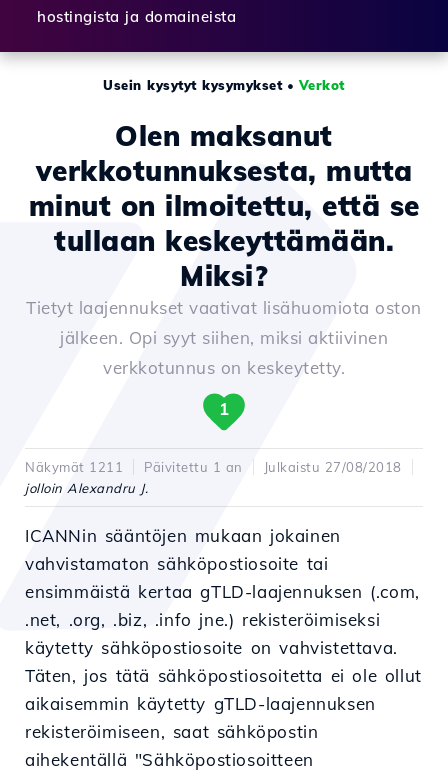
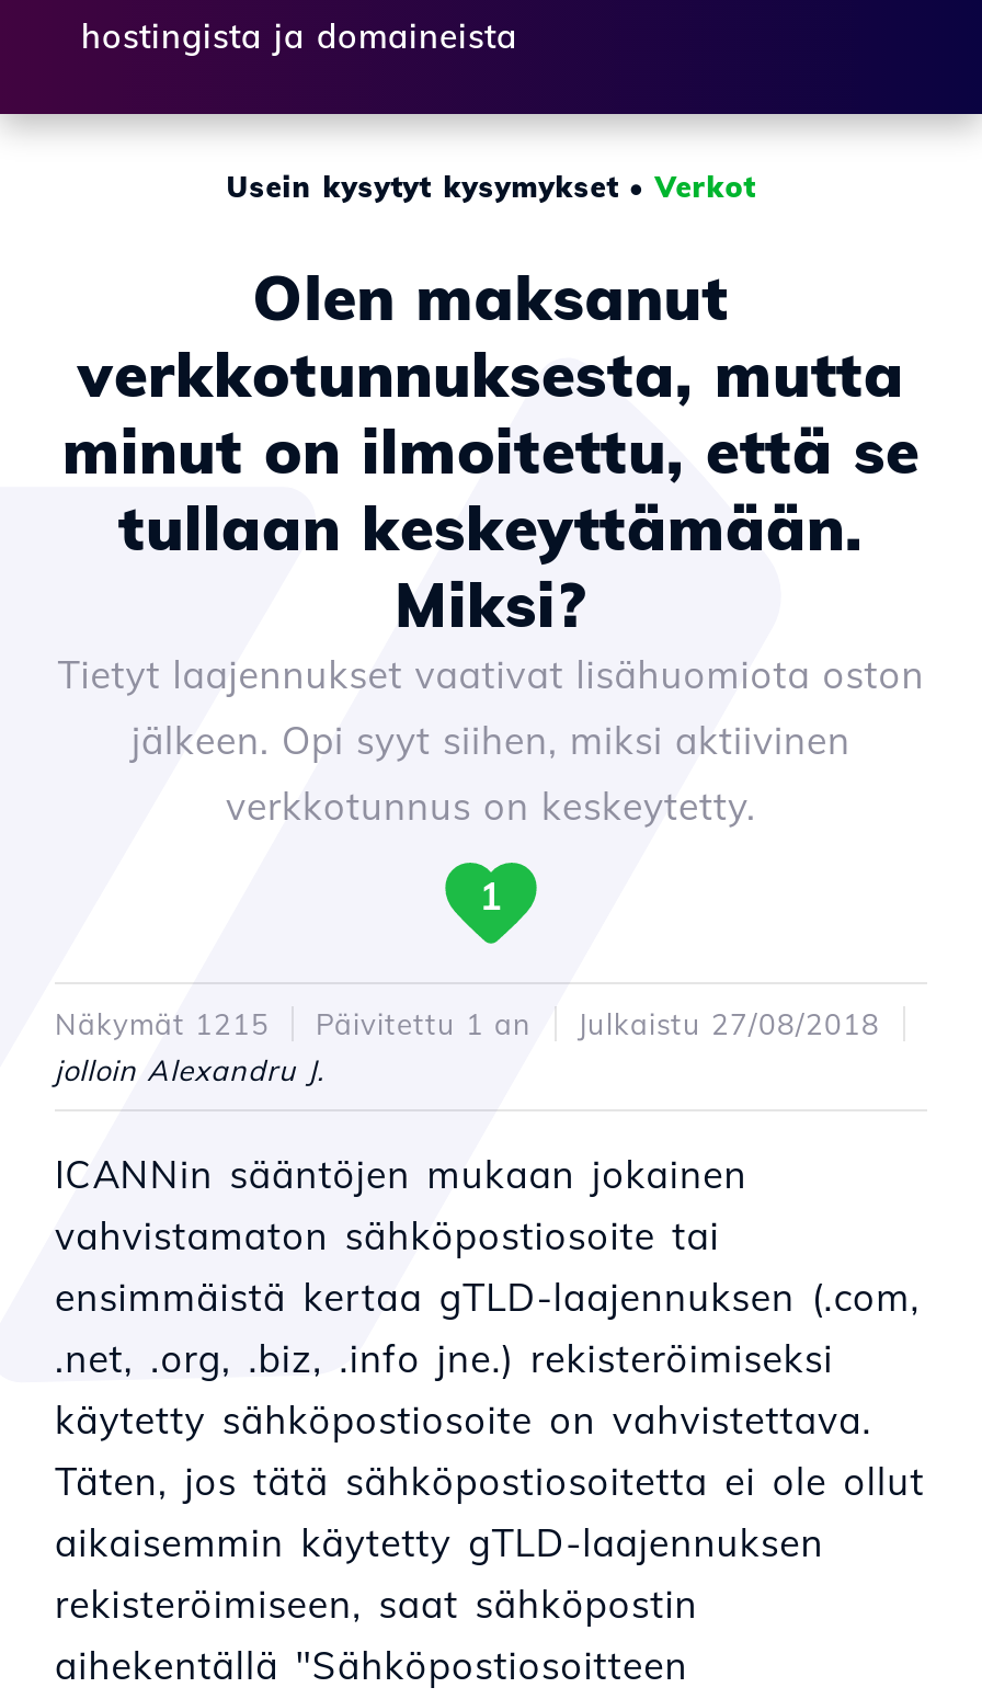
[25,459,401,475] Näkymät 1211 Päivitettu 1 an Julkaistu 27/08/2018 -> [55,1006,880,1041] Näkymät 1215 Päivitettu 1 an Julkaistu 27/08/2018

